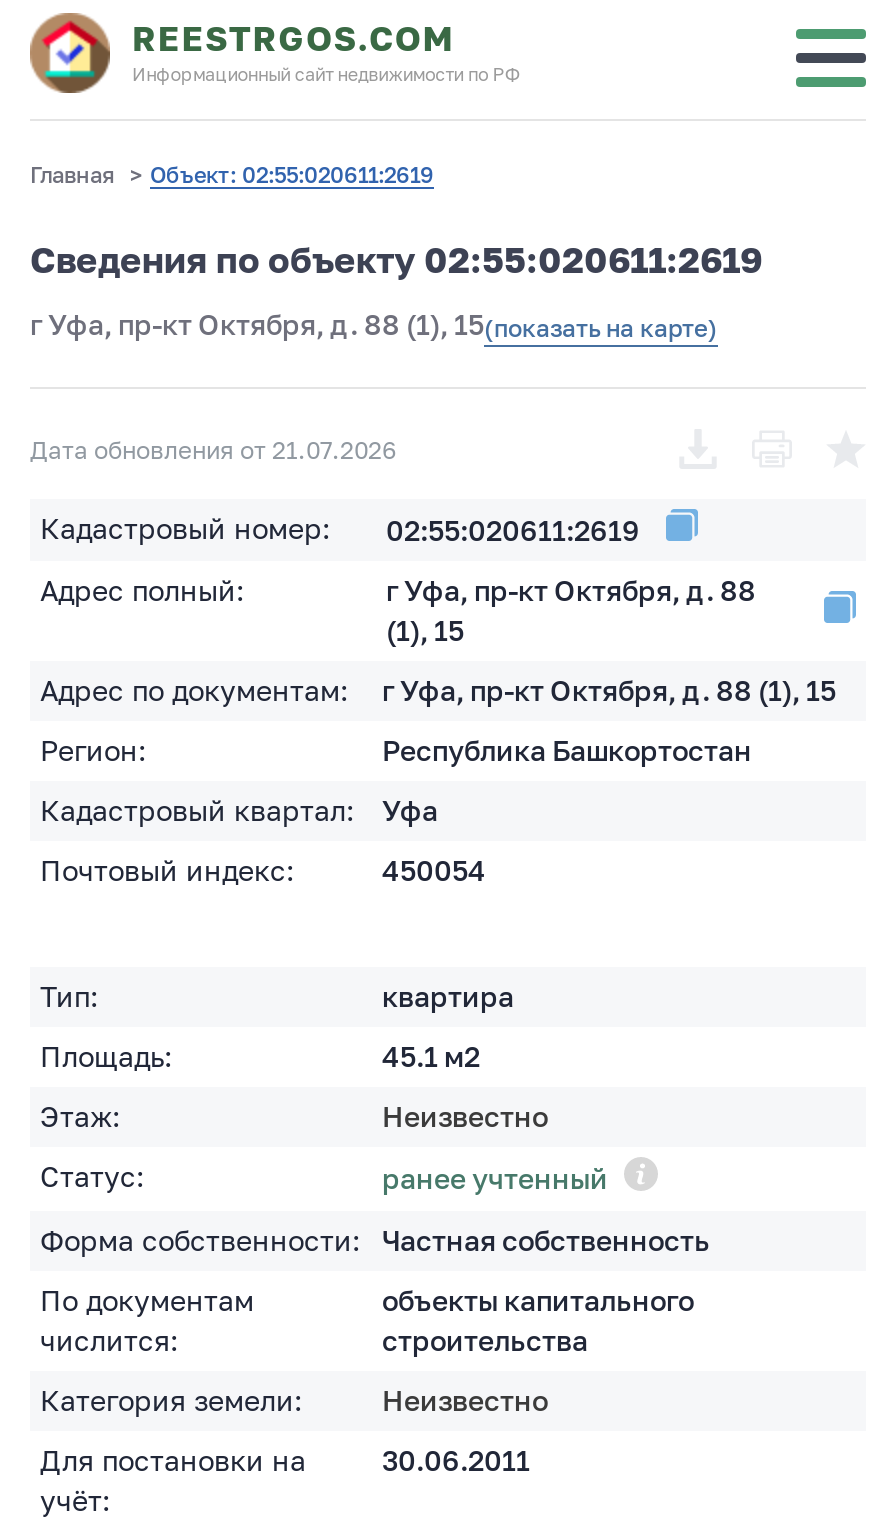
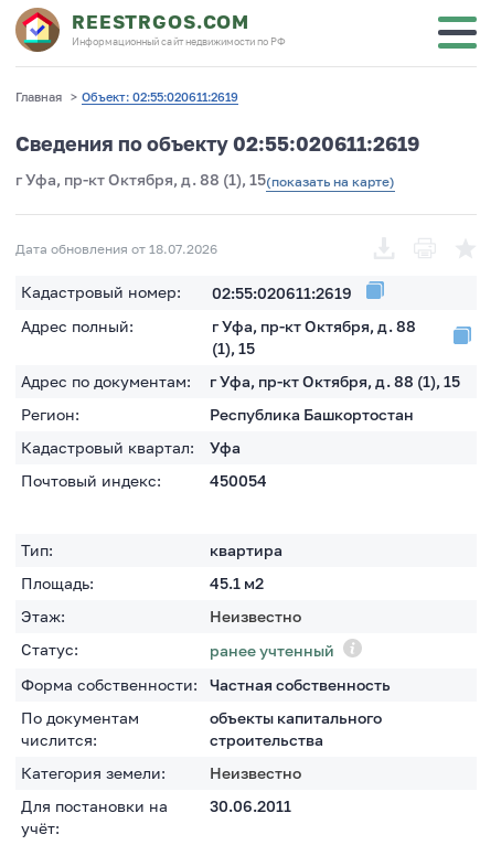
[30,434,396,464] Дата обновления от 21.07.2026 -> [15,240,217,256] Дата обновления от 18.07.2026

